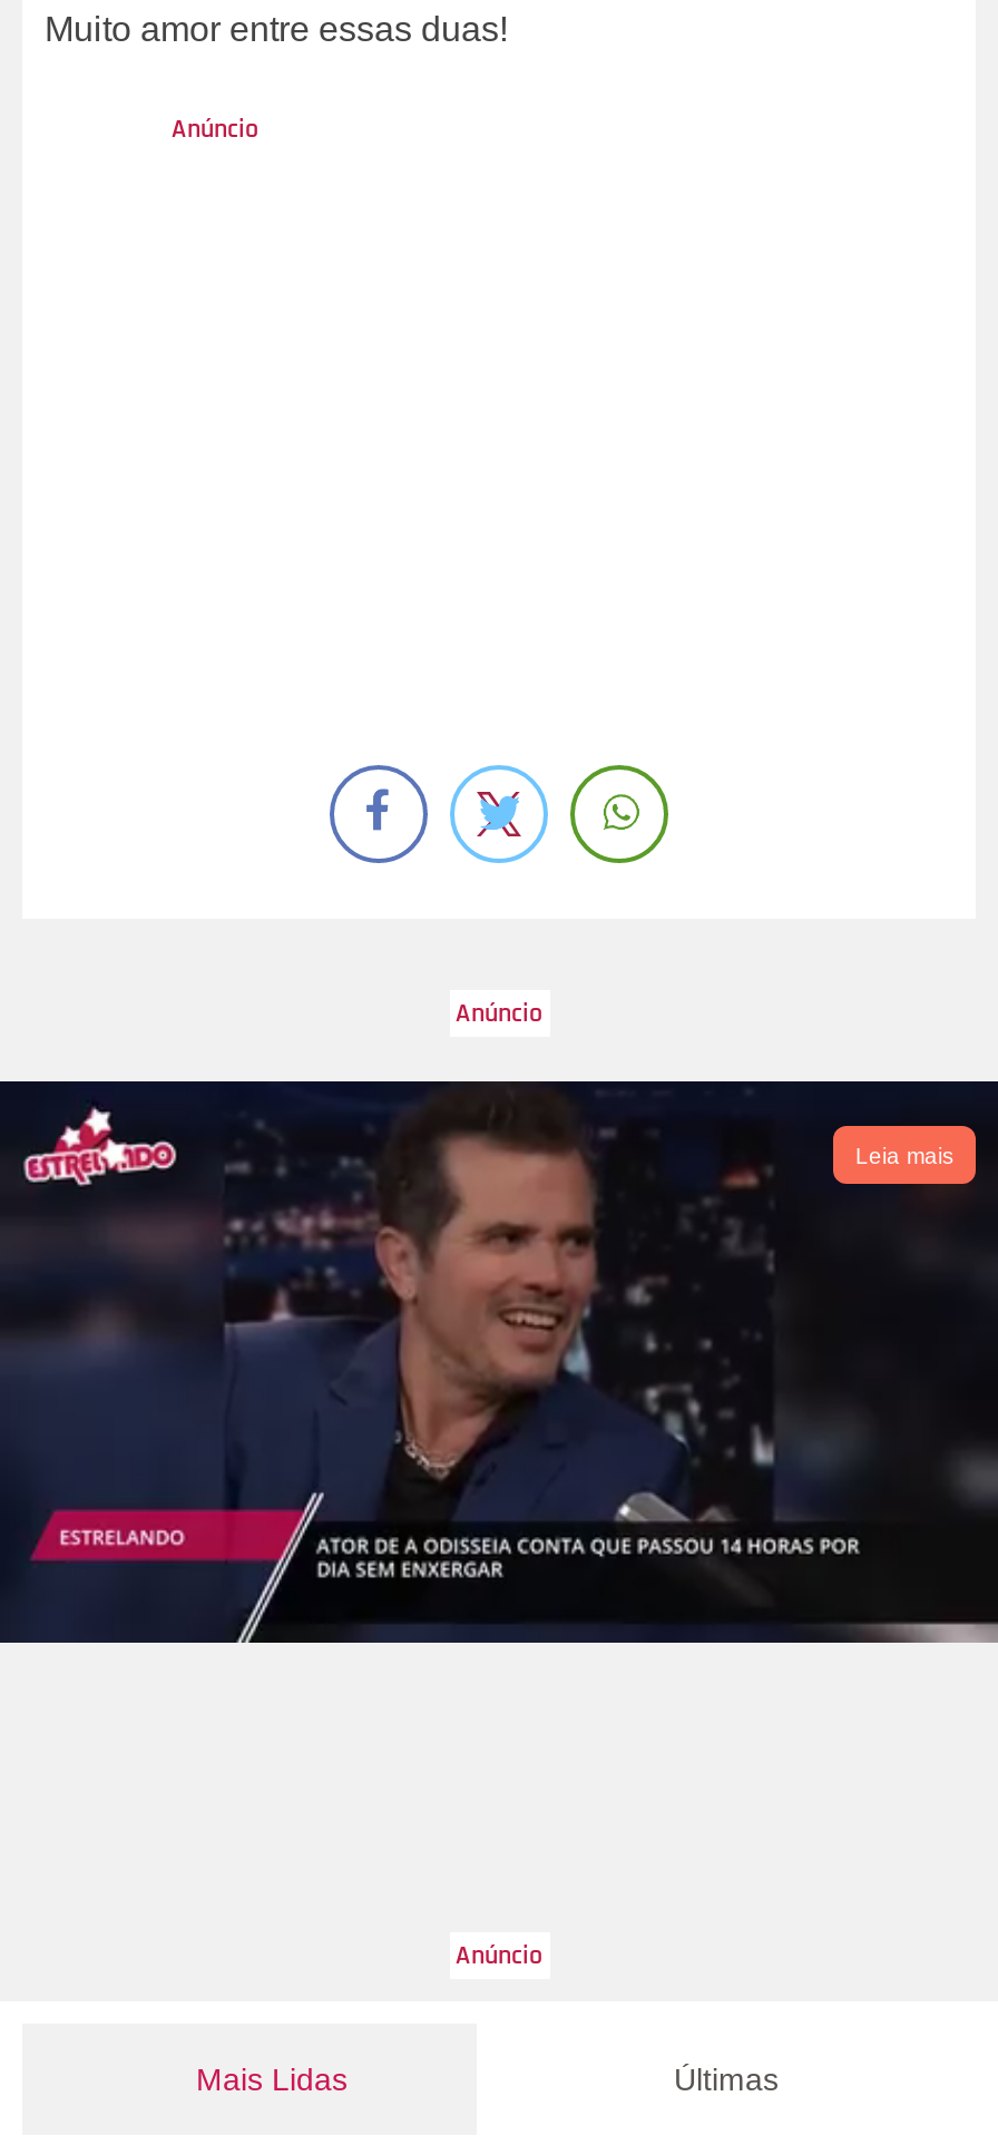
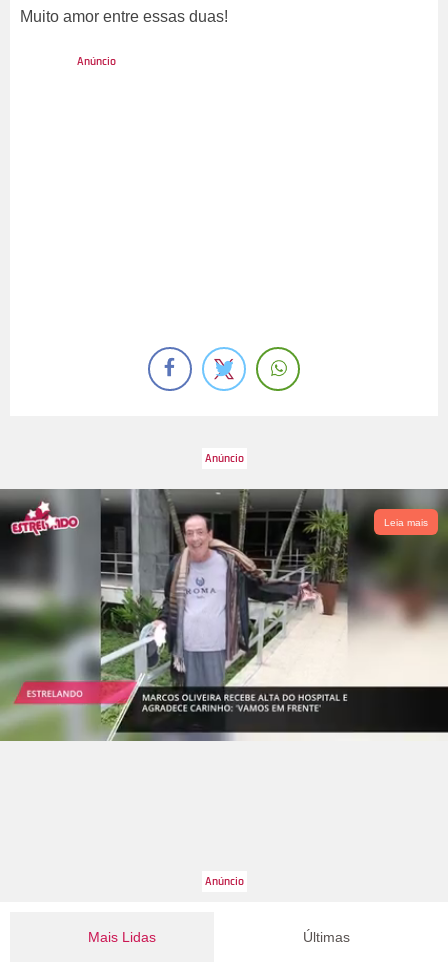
[7,1079,991,1645] [image] -> [3,489,445,742] [image]

